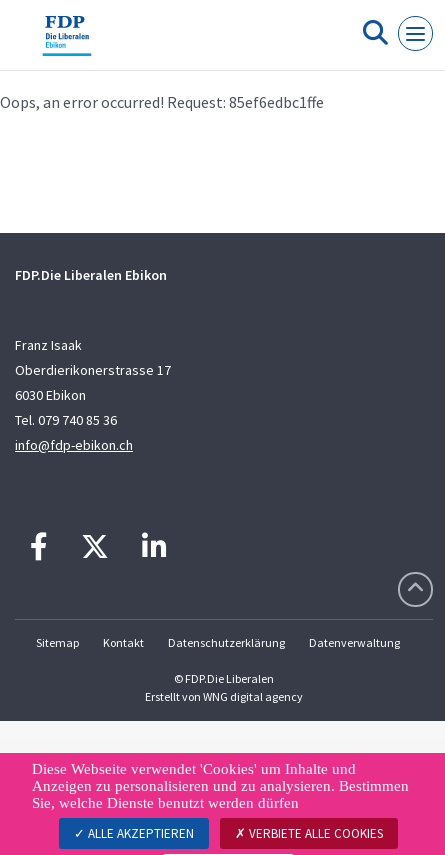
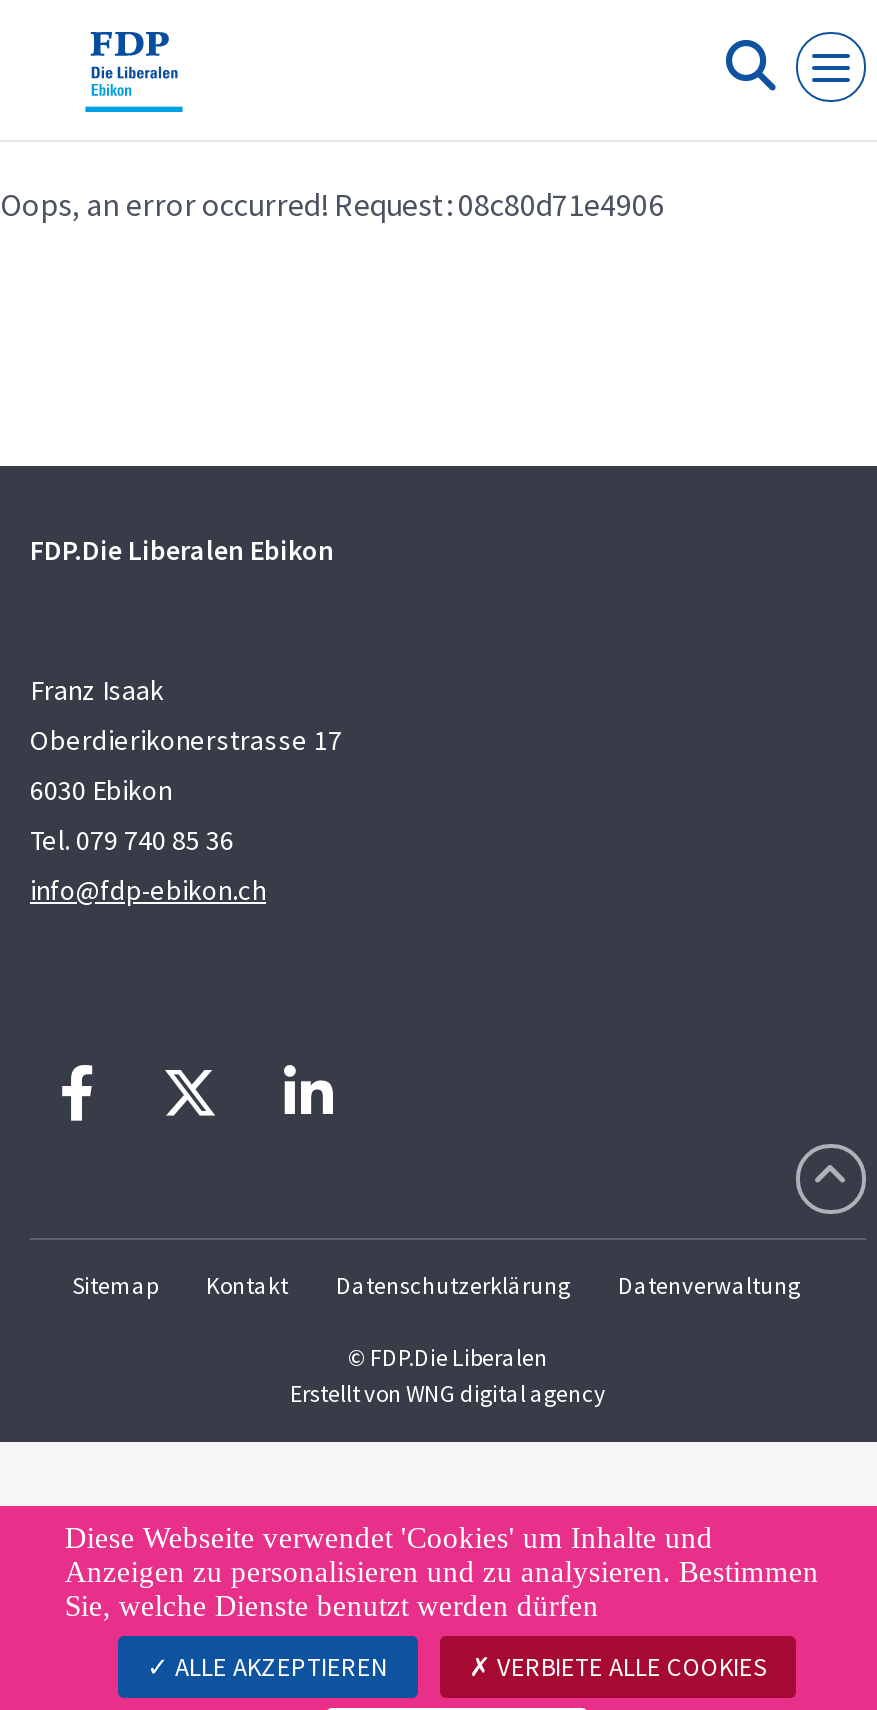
[0,92,324,112] Oops, an error occurred! Request: 85ef6edbc1ffe -> [0,184,664,224] Oops, an error occurred! Request: 08c80d71e4906

